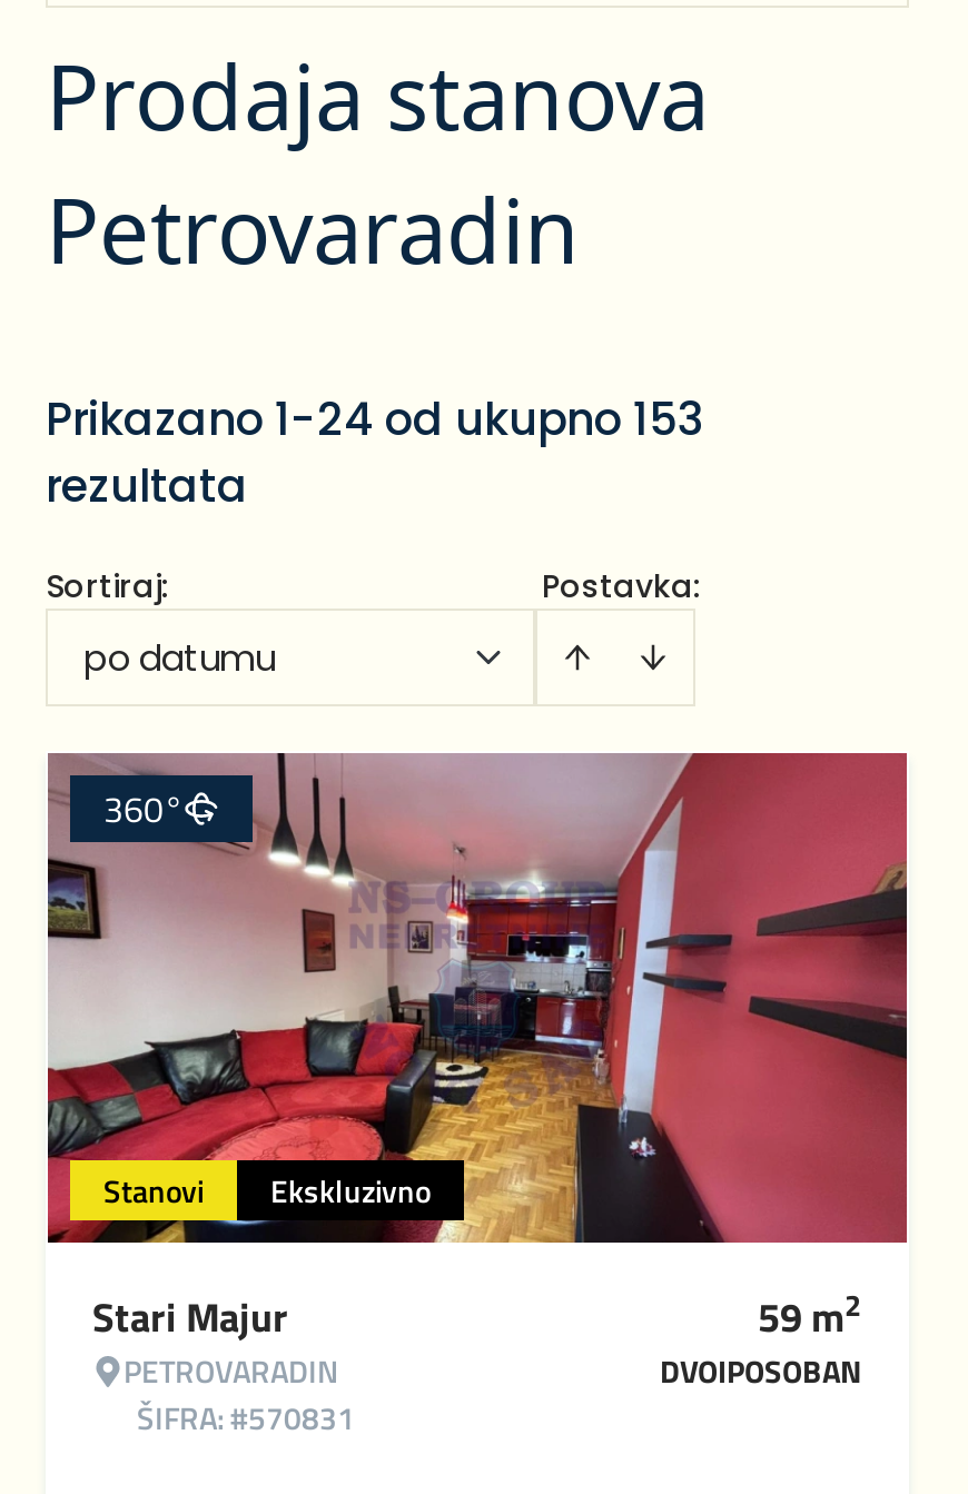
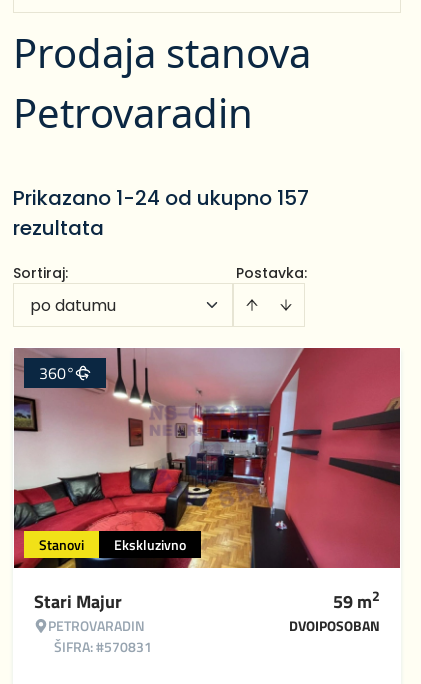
[46,388,704,451] Prikazano 1-24 od ukupno 153 -> [13,184,309,212] Prikazano 1-24 od ukupno 157

